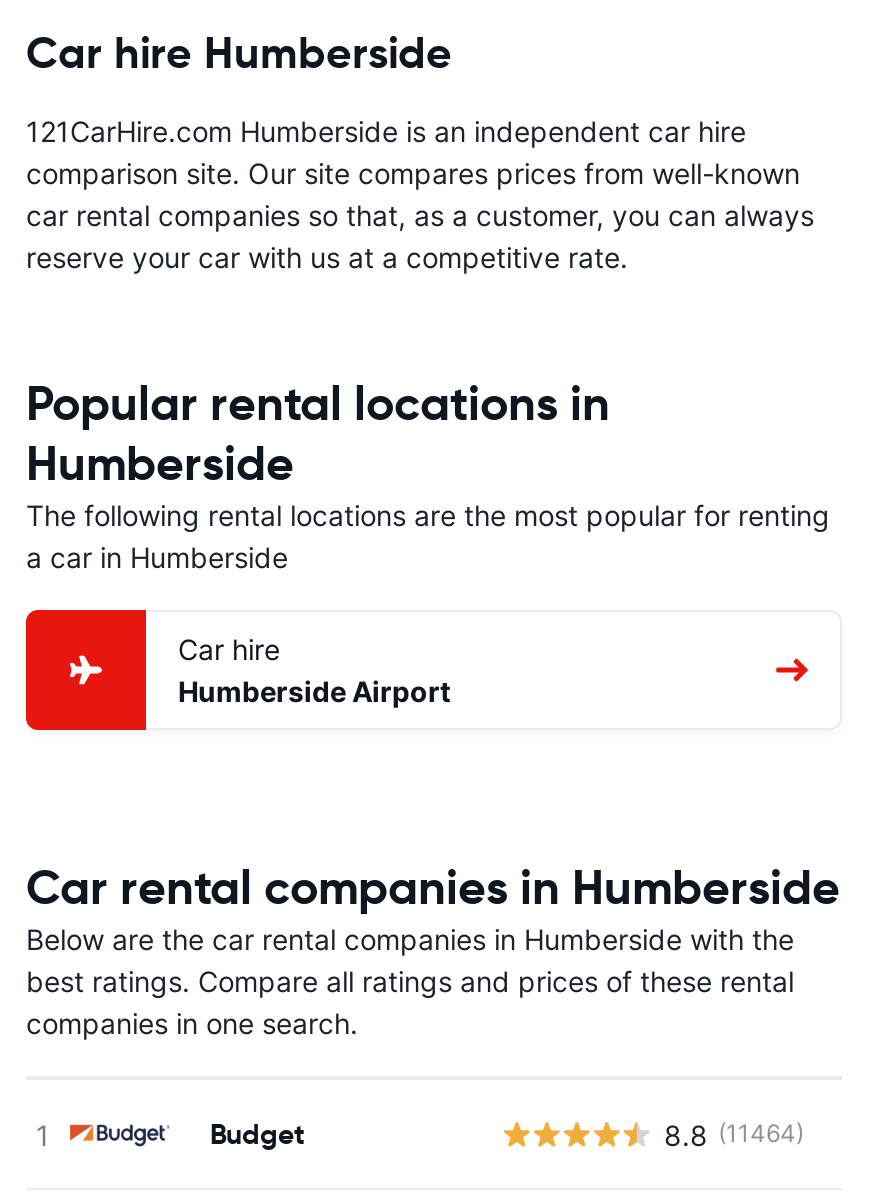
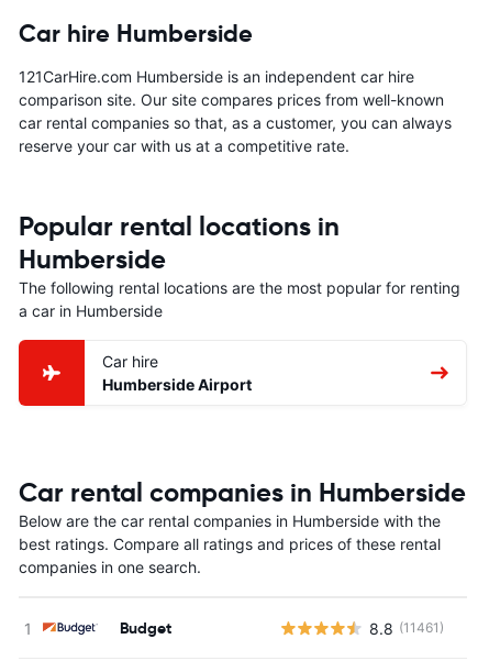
[664,1117,804,1151] 8.8 (11464) -> [369,619,444,637] 8.8 (11461)

